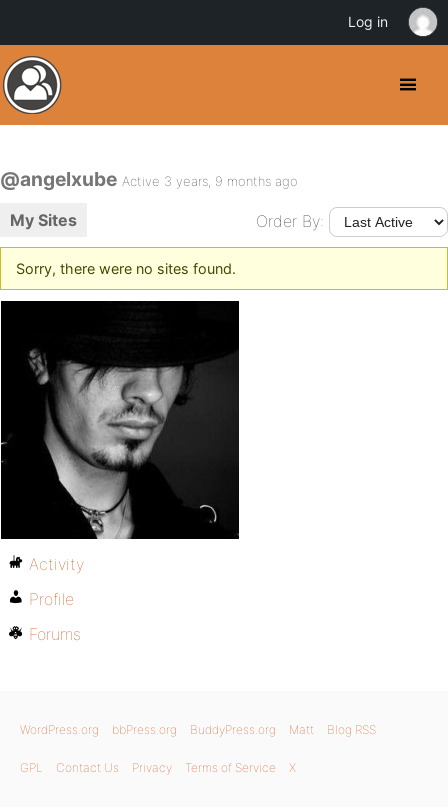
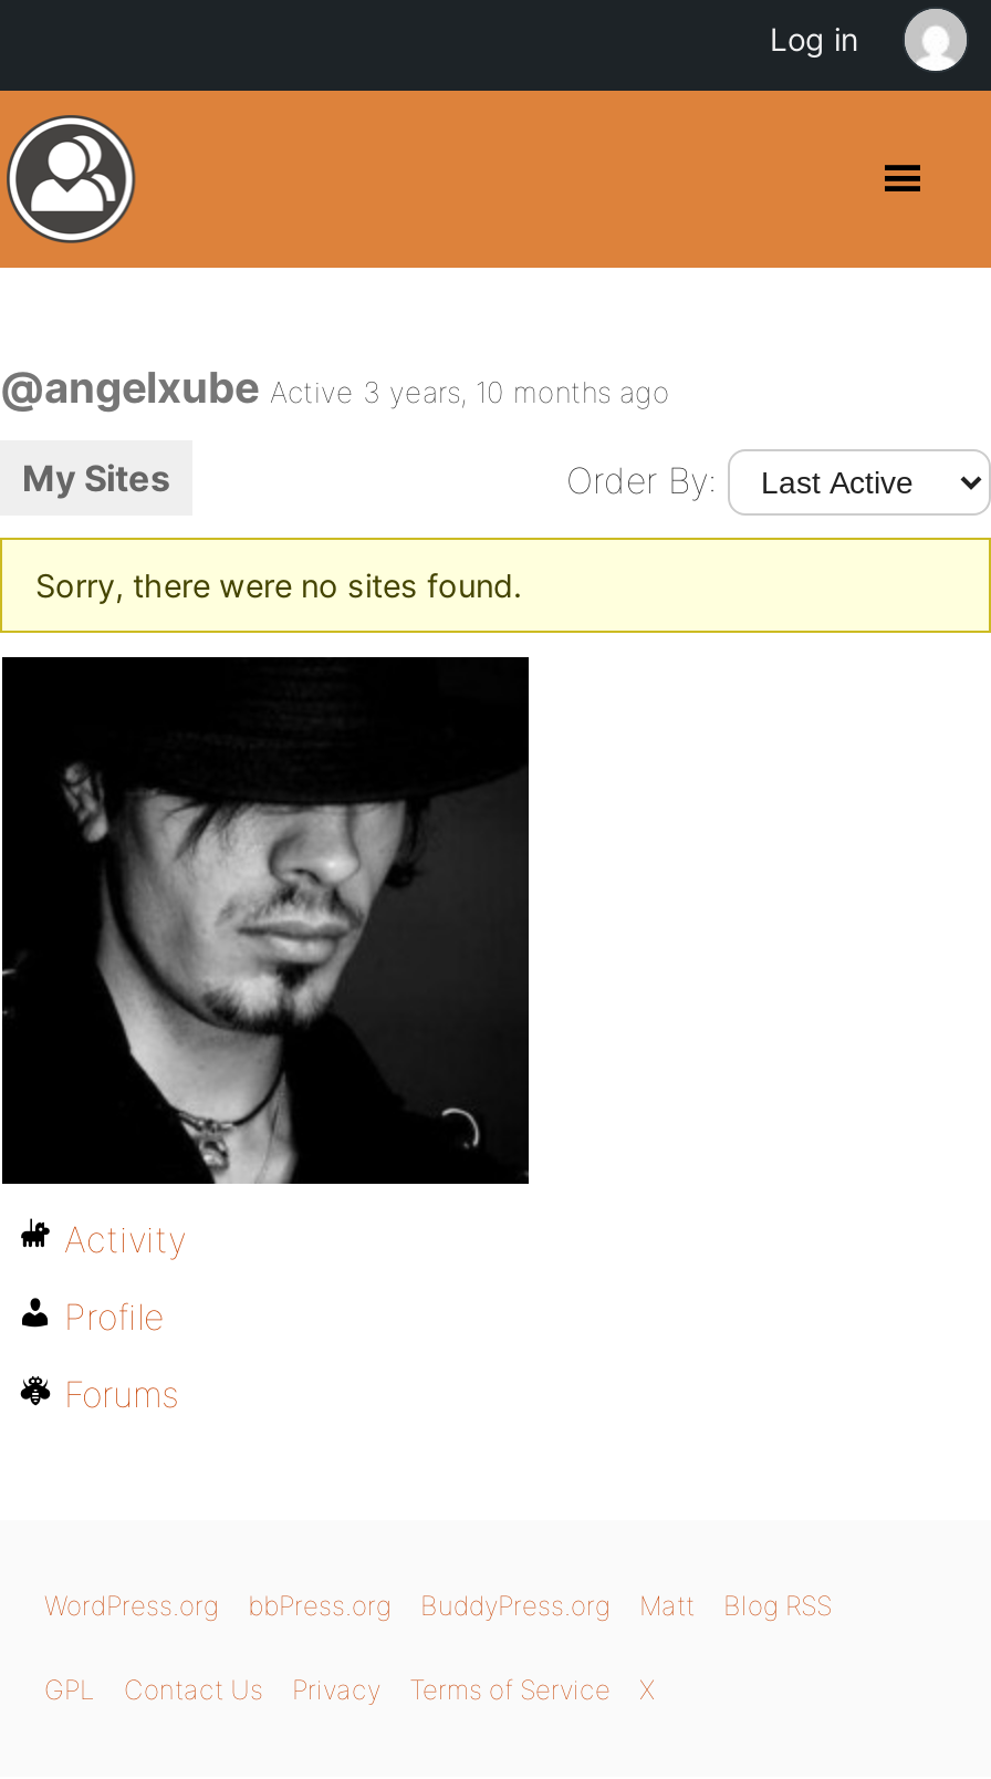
[0,167,298,191] @angelxube Active 3 years, 9 months ago -> [0,361,670,414] @angelxube Active 3 years, 10 months ago

